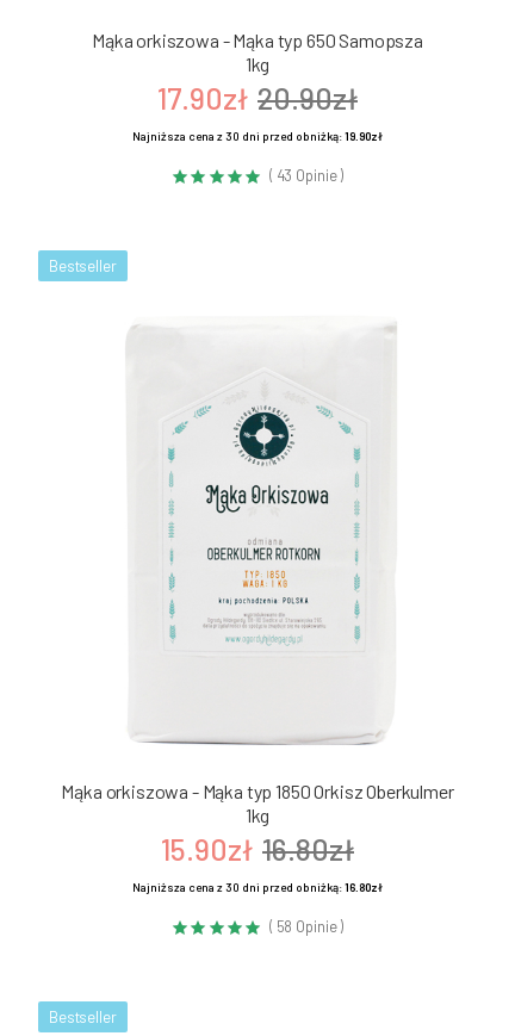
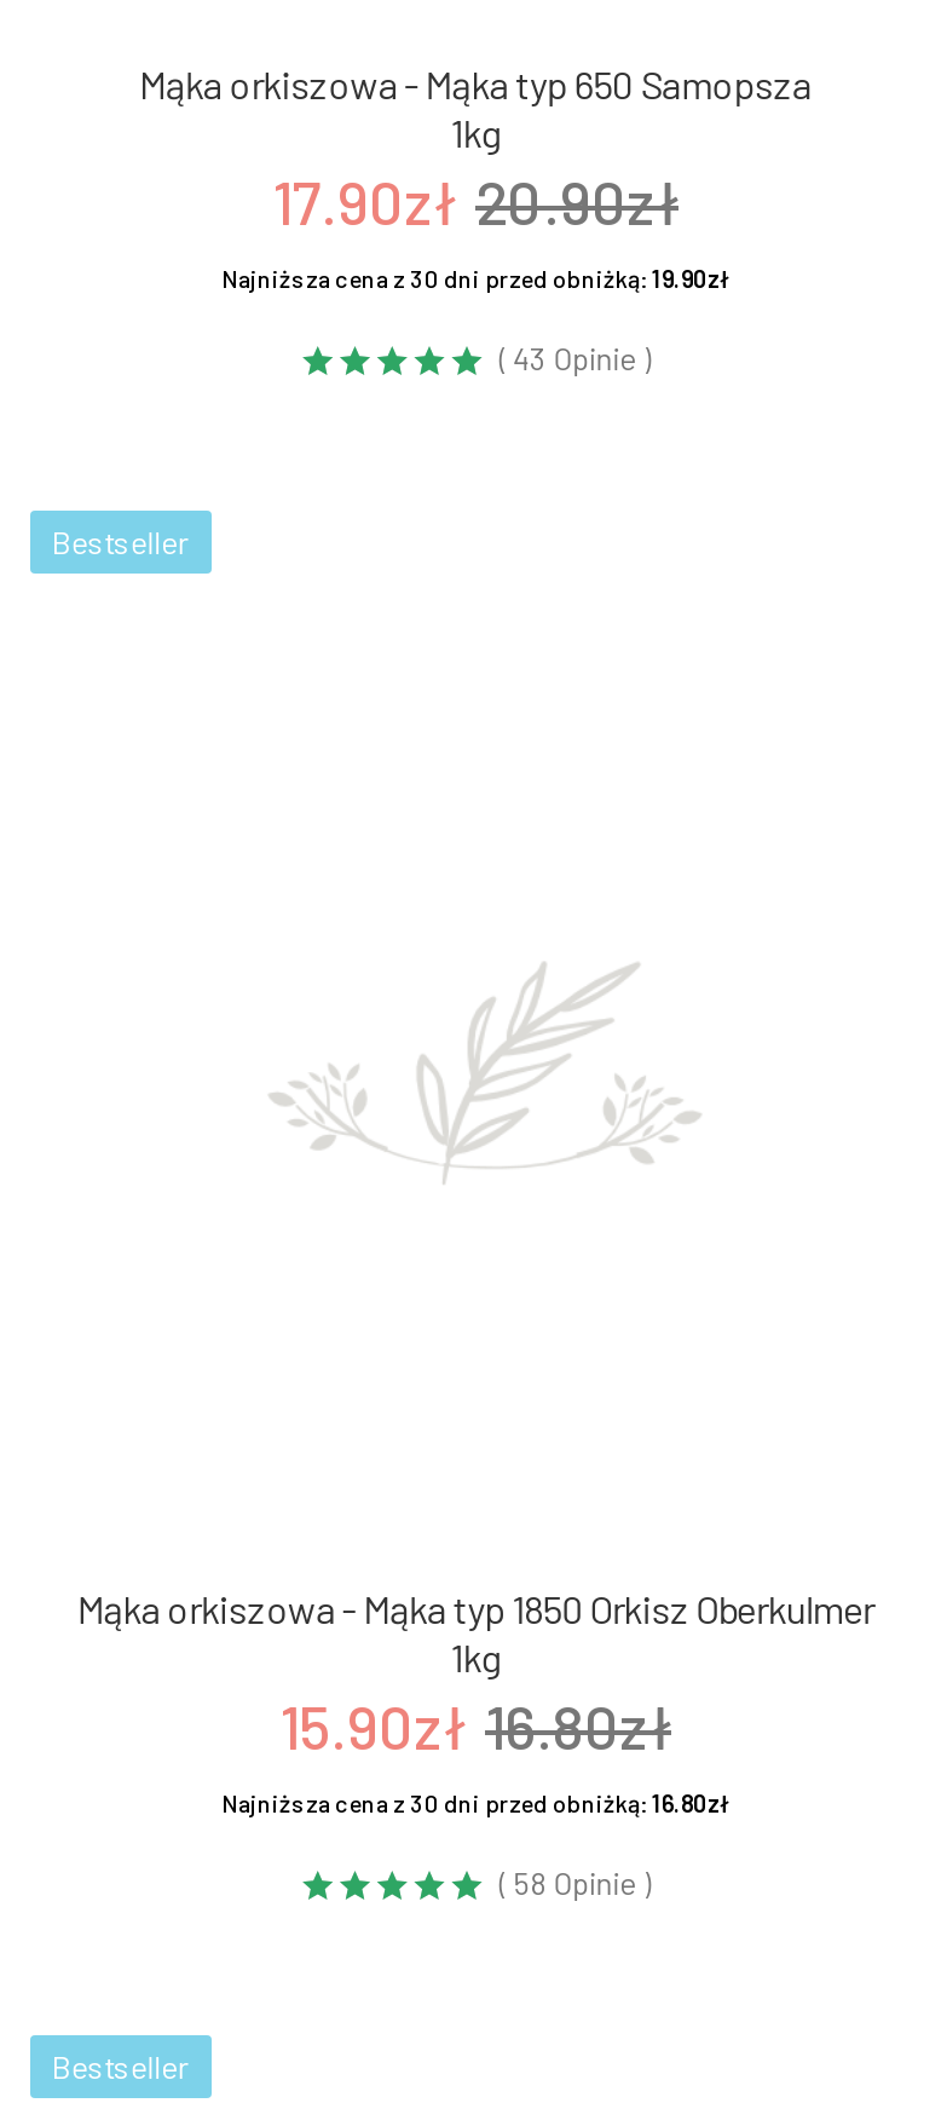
[125,322,397,746] [image] -> none

